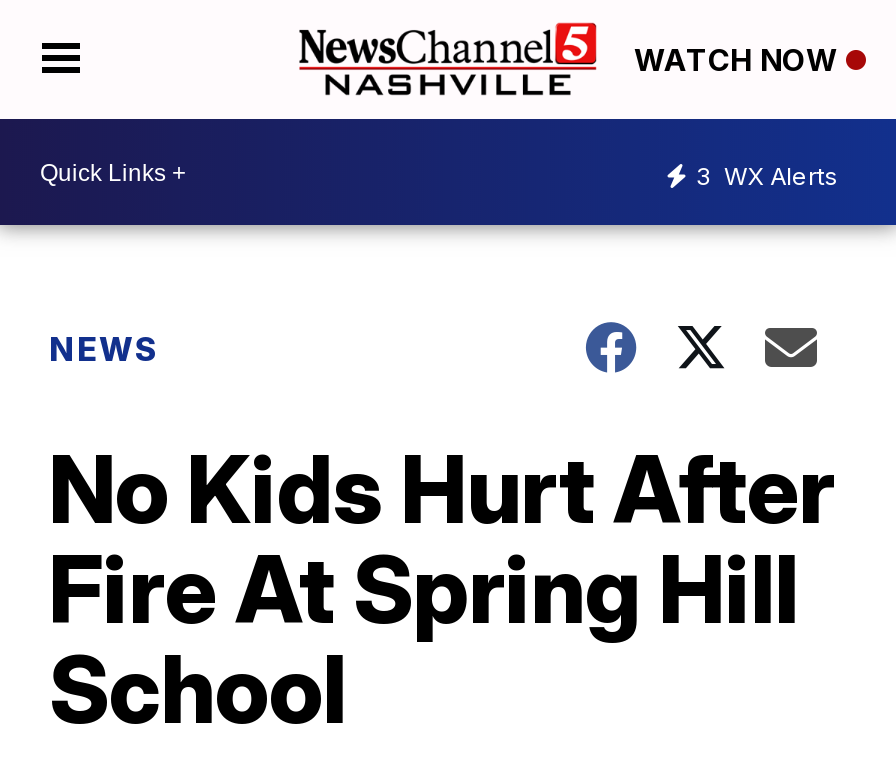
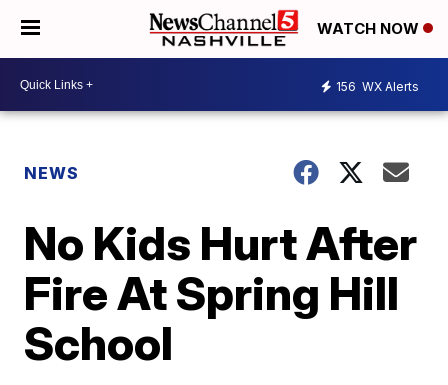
[696,160,838,190] 3 WX Alerts -> [336,78,419,93] 156 WX Alerts

